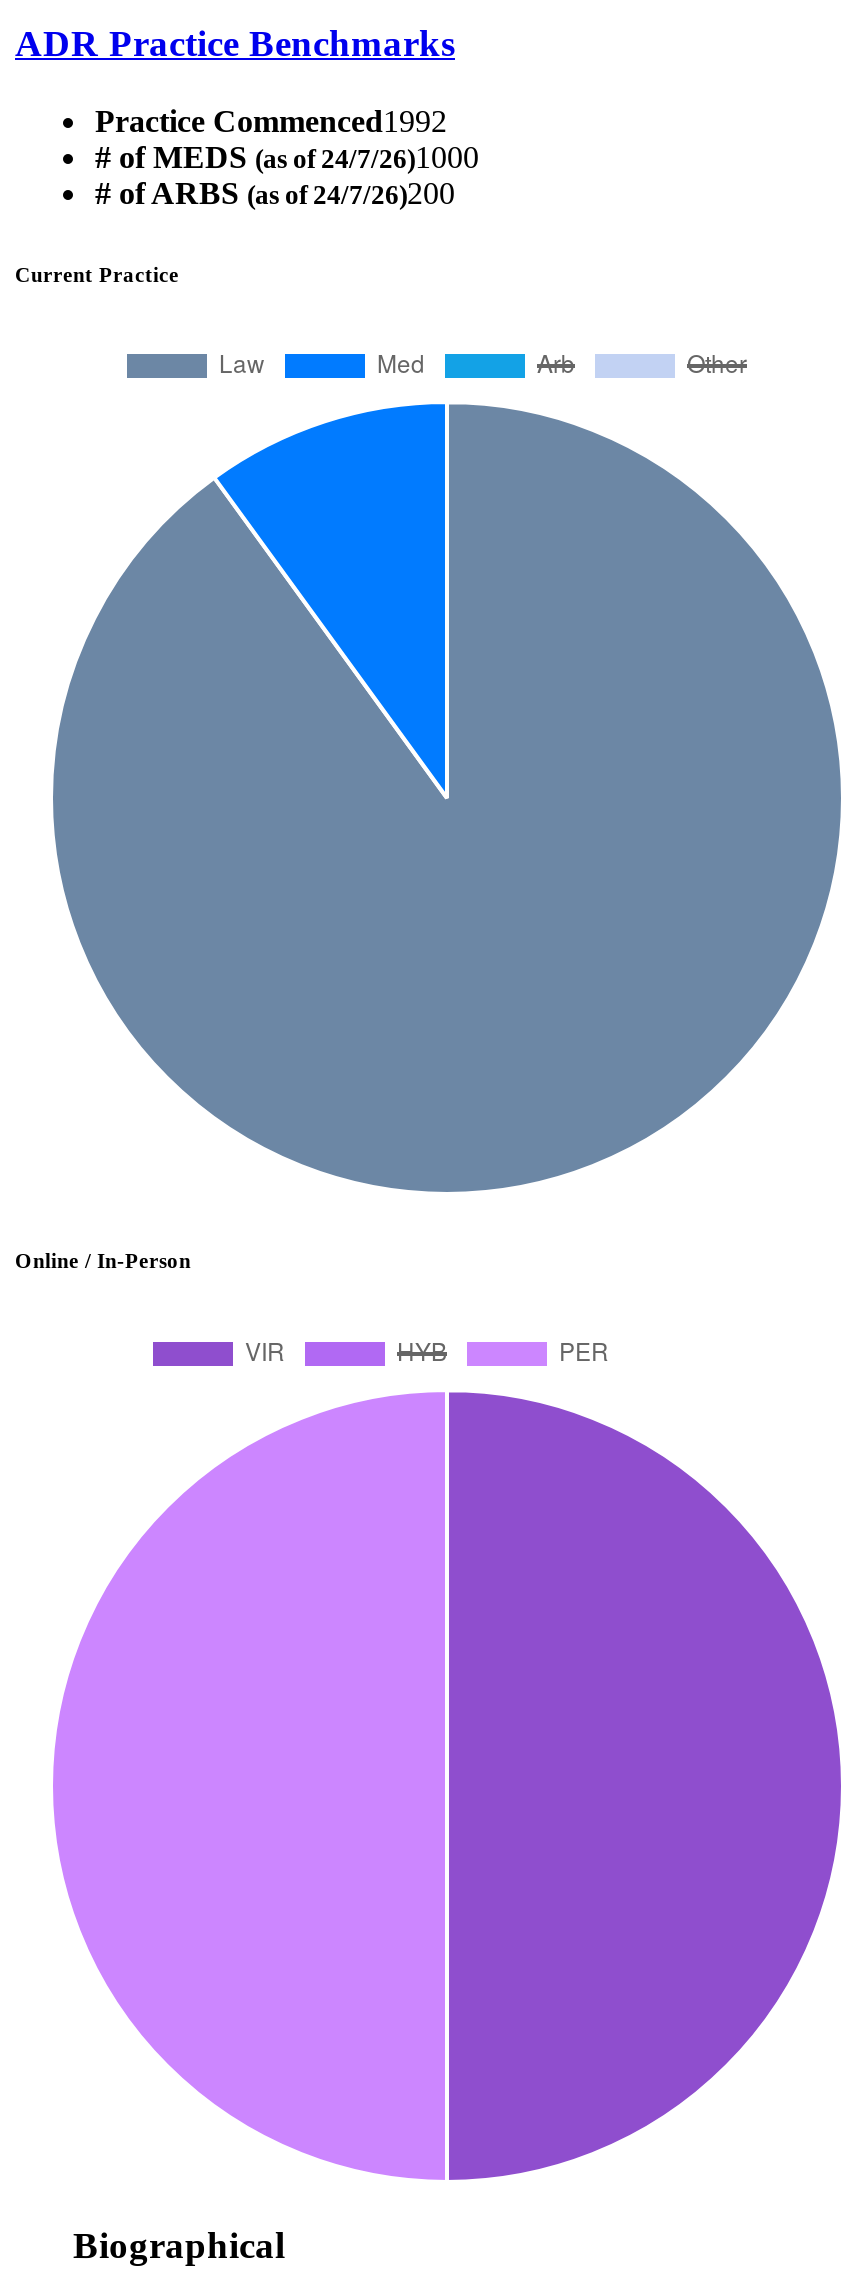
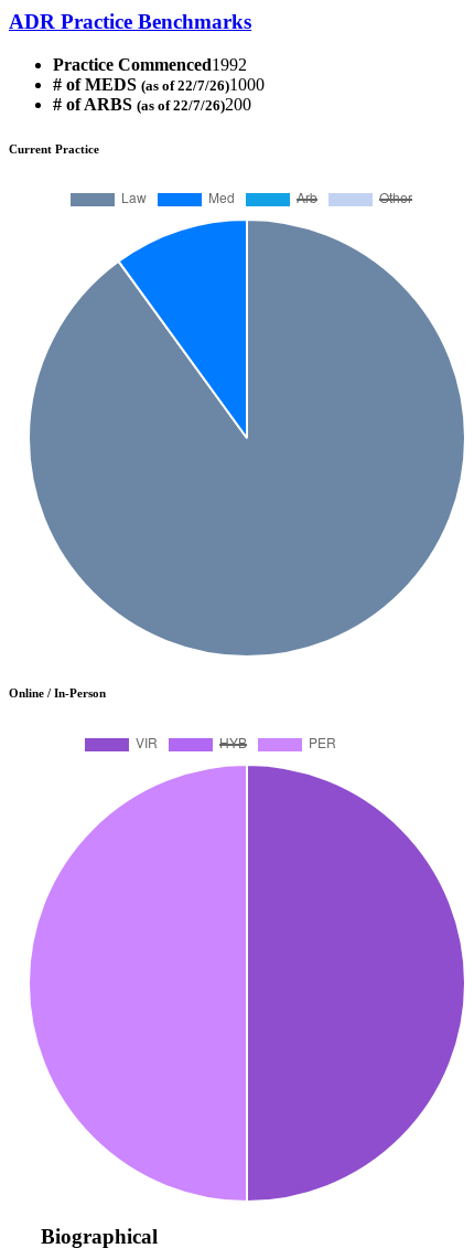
[95,139,479,173] # of MEDS (as of 24/7/26)1000 -> [53,74,265,93] # of MEDS (as of 22/7/26)1000
[95,175,455,209] # of ARBS (as of 24/7/26)200 -> [53,94,251,113] # of ARBS (as of 22/7/26)200

